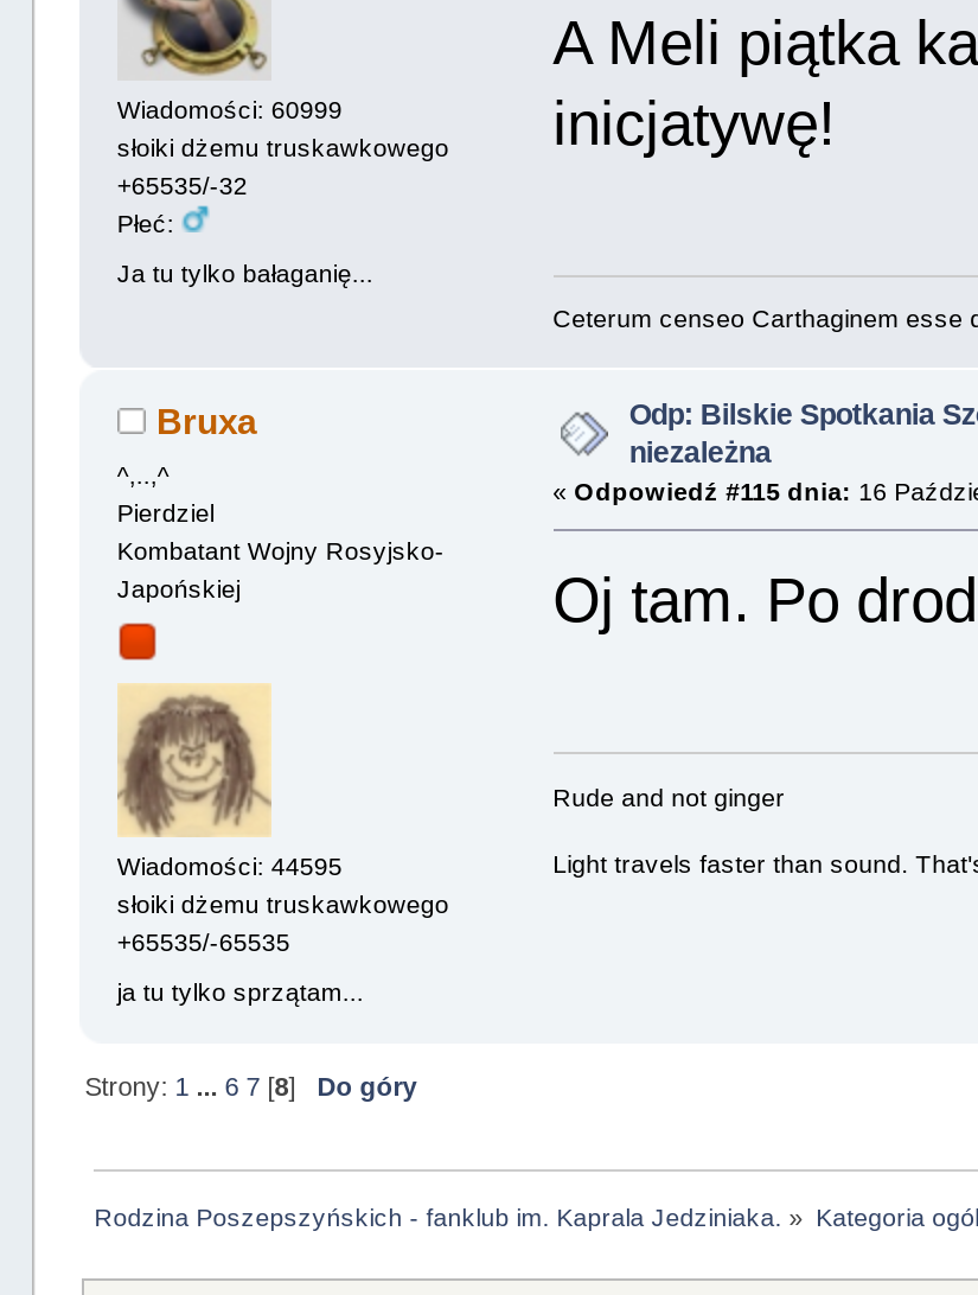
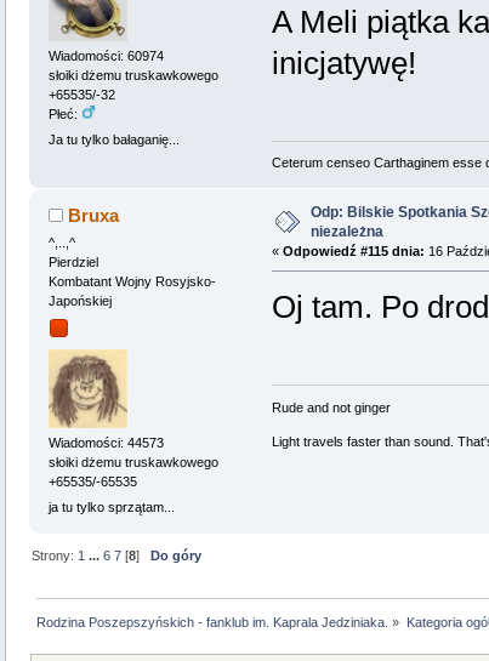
[117,94,342,122] Wiadomości: 60999 -> [48,48,164,63] Wiadomości: 60974
[117,851,342,880] Wiadomości: 44595 -> [48,435,164,450] Wiadomości: 44573

